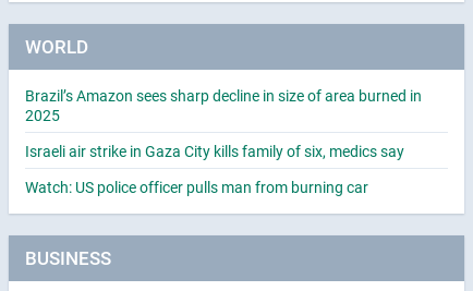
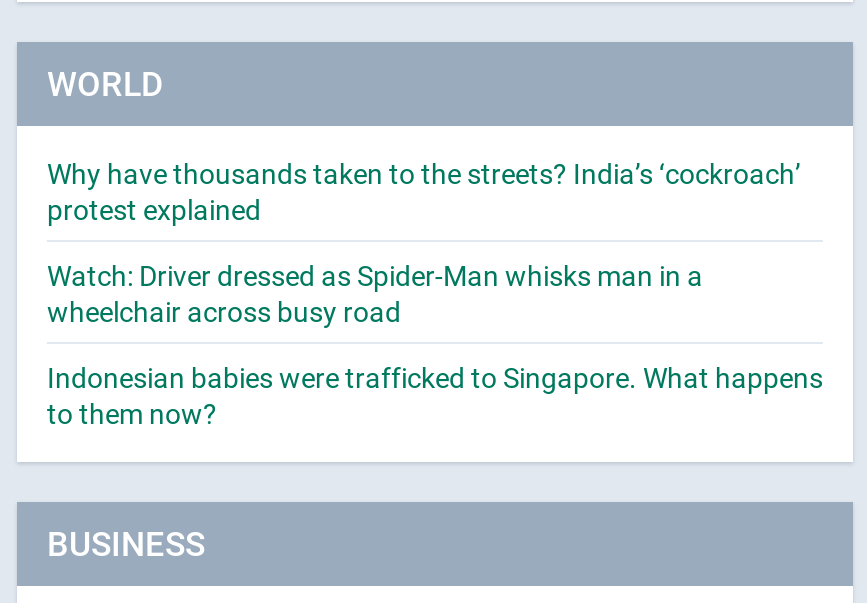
[25,85,422,125] Brazil’s Amazon sees sharp decline in size of area burned in | 2025 -> [47,153,801,227] Why have thousands taken to the streets? India’s ‘cockroach’ | protest explained
[25,140,404,161] Israeli air strike in Gaza City kills family of six, medics say -> [47,255,703,329] Watch: Driver dressed as Spider-Man whisks man in a | wheelchair across busy road
[25,176,368,197] Watch: US police officer pulls man from burning car -> [47,357,823,431] Indonesian babies were trafficked to Singapore. What happens | to them now?

